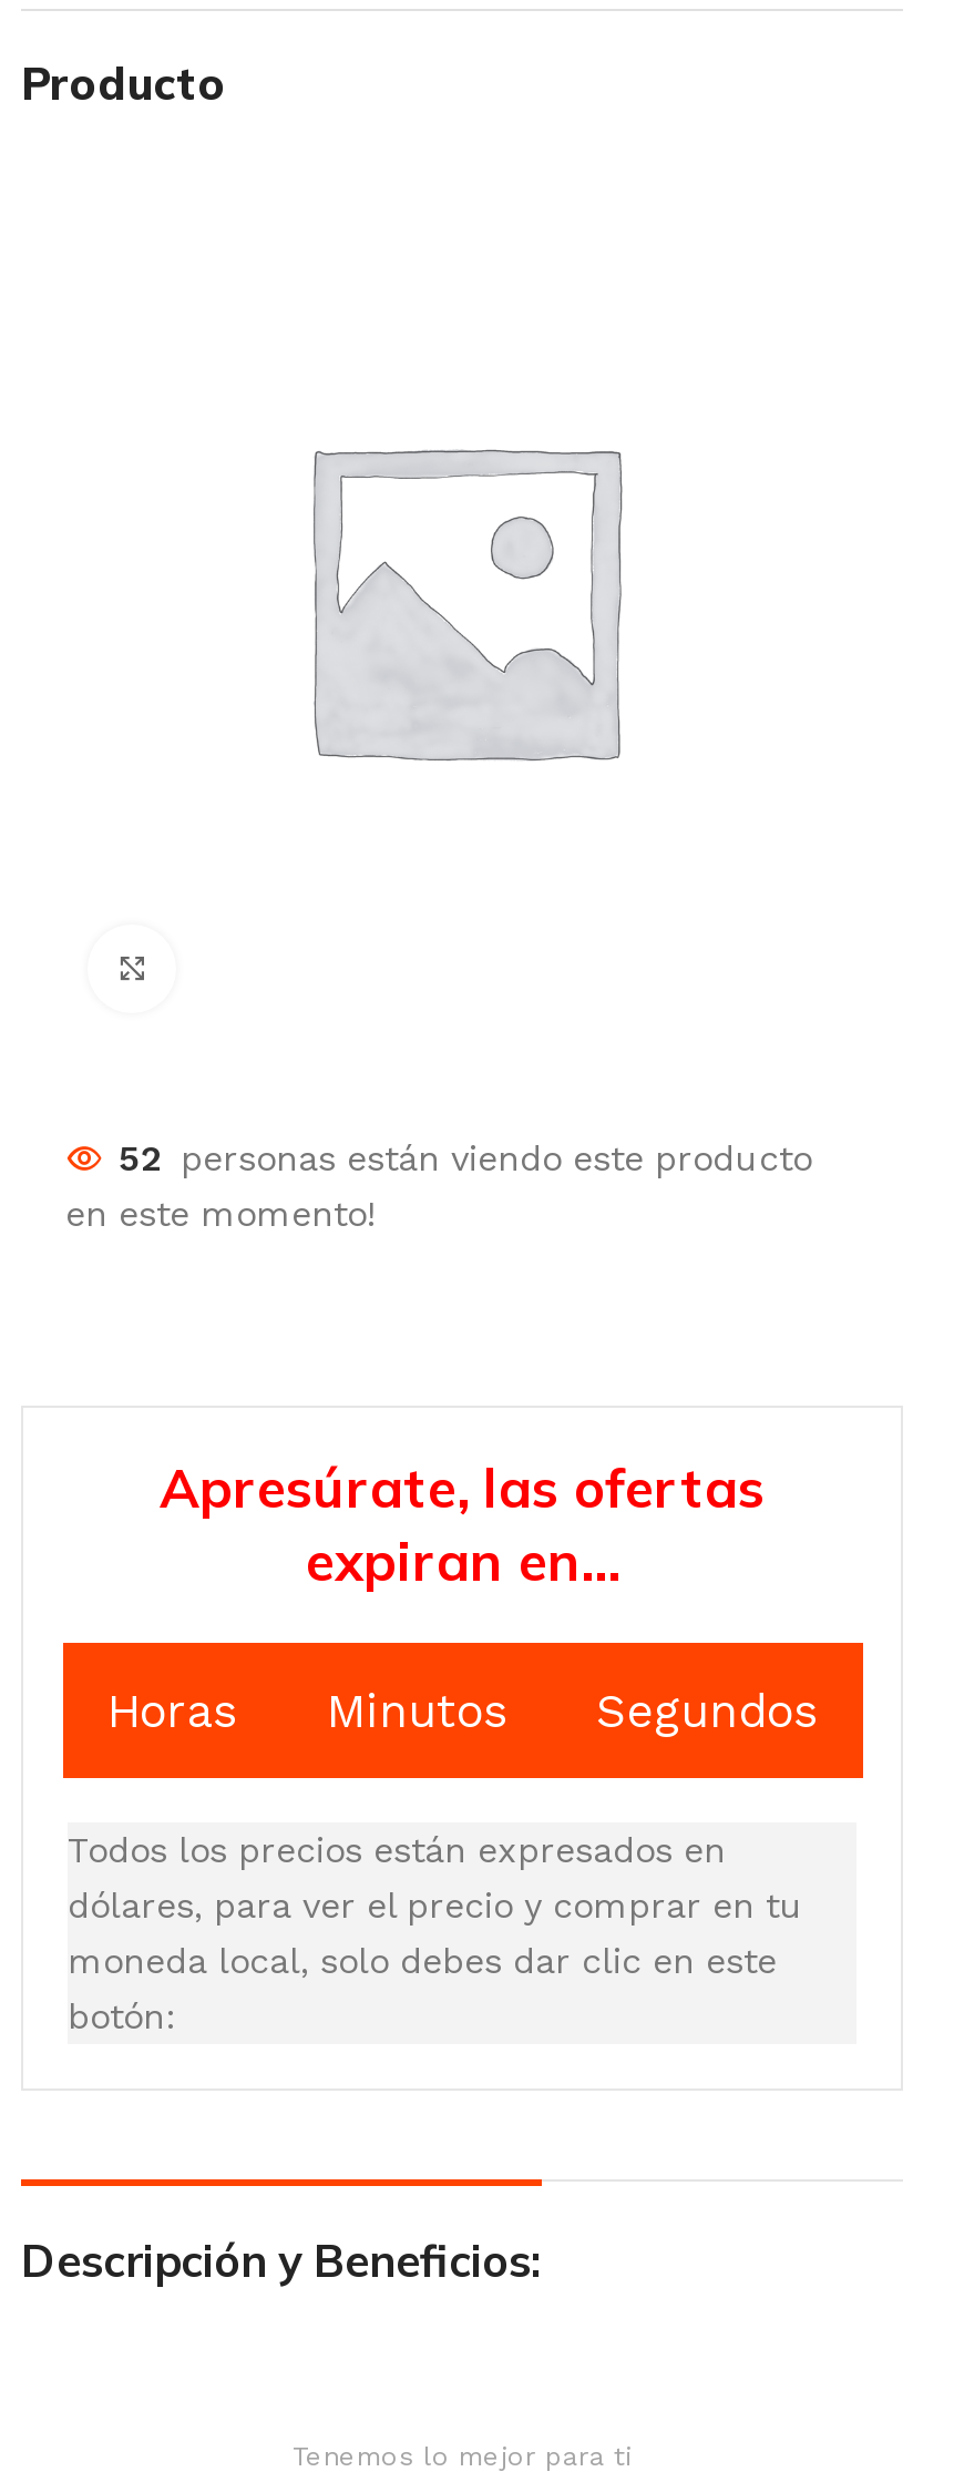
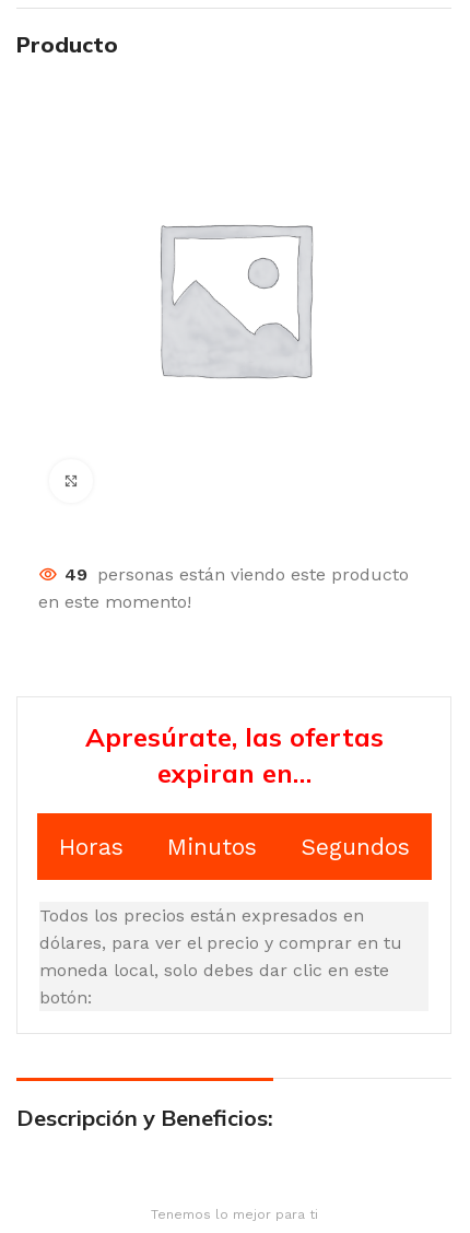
[119,1137,812,1179] 52 personas están viendo este producto -> [64,564,409,585] 49 personas están viendo este producto

